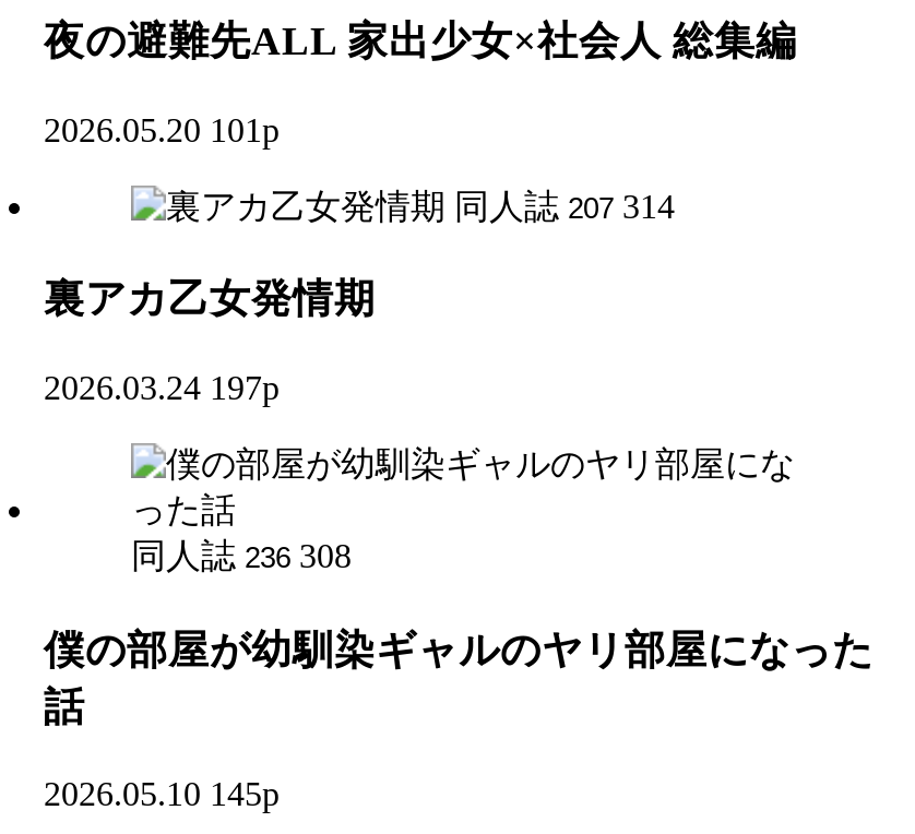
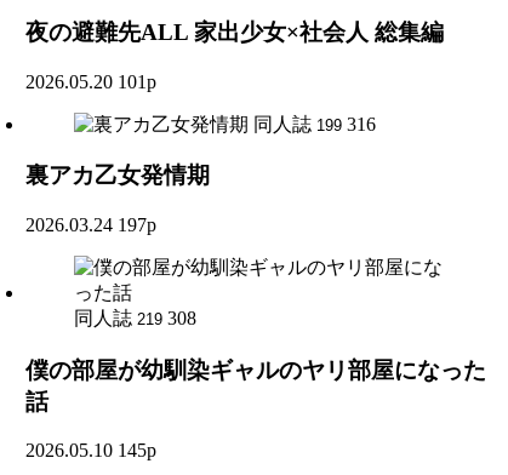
[454,187,675,224] 同人誌 207 314 -> [253,113,376,134] 同人誌 199 316
[131,537,352,574] 同人誌 236 308 -> [74,308,196,328] 同人誌 219 308

